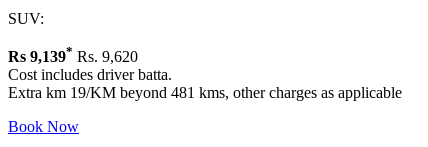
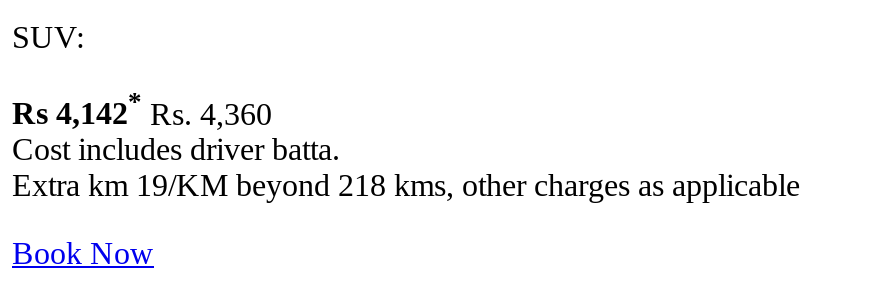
[8,44,138,65] Rs 9,139* Rs. 9,620 -> [12,88,272,130] Rs 4,142* Rs. 4,360
[8,84,402,101] Extra km 19/KM beyond 481 kms, other charges as applicable -> [12,168,800,202] Extra km 19/KM beyond 218 kms, other charges as applicable

